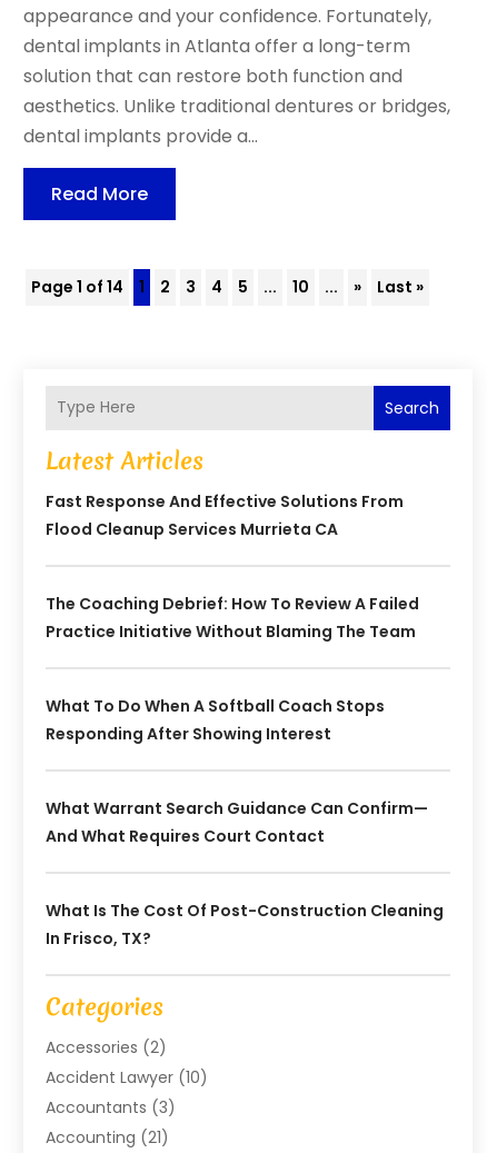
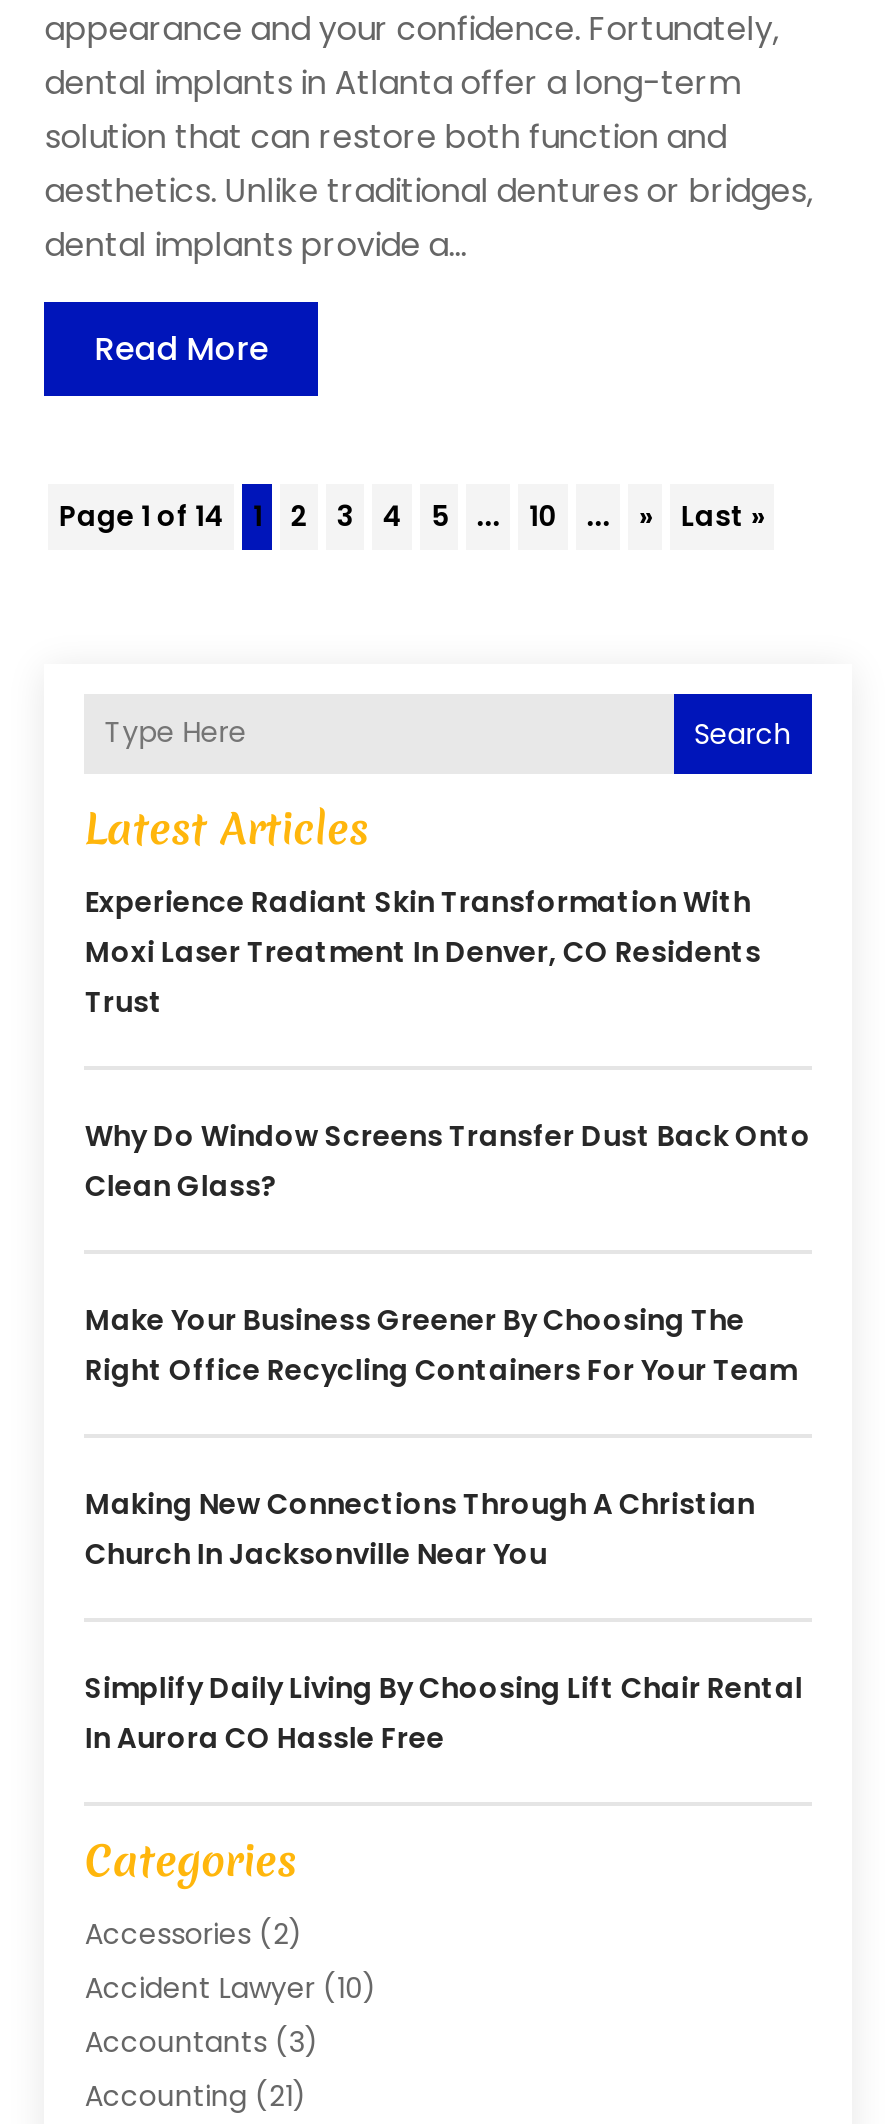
[46,490,404,540] Fast Response And Effective Solutions From | Flood Cleanup Services Murrieta CA -> [85,882,761,1022] Experience Radiant Skin Transformation With | Moxi Laser Treatment In Denver, CO Residents | Trust
[46,592,420,642] The Coaching Debrief: How To Review A Failed | Practice Initiative Without Blaming The Team -> [85,1116,811,1206] Why Do Window Screens Transfer Dust Back Onto | Clean Glass?
[46,695,385,745] What To Do When A Softball Coach Stops | Responding After Showing Interest -> [85,1300,797,1390] Make Your Business Greener By Choosing The | Right Office Recycling Containers For Your Team
[46,797,429,847] What Warrant Search Guidance Can Confirm— | And What Requires Court Contact -> [85,1484,755,1574] Making New Connections Through A Christian | Church In Jacksonville Near You
[46,899,444,949] What Is The Cost Of Post-Construction Cleaning | In Frisco, TX? -> [85,1668,803,1758] Simplify Daily Living By Choosing Lift Chair Rental | In Aurora CO Hassle Free

